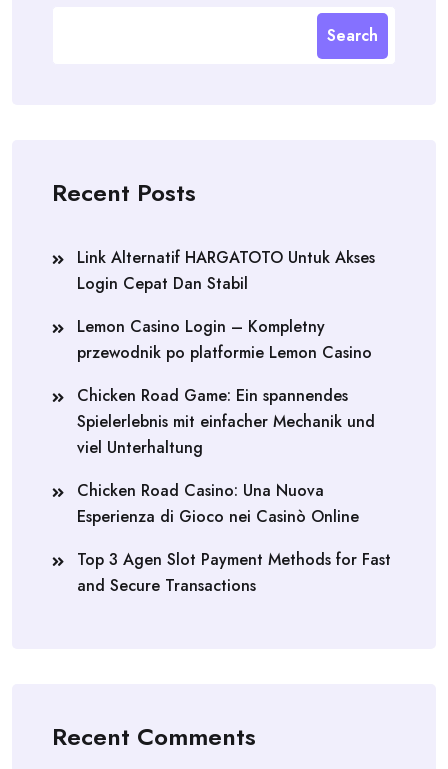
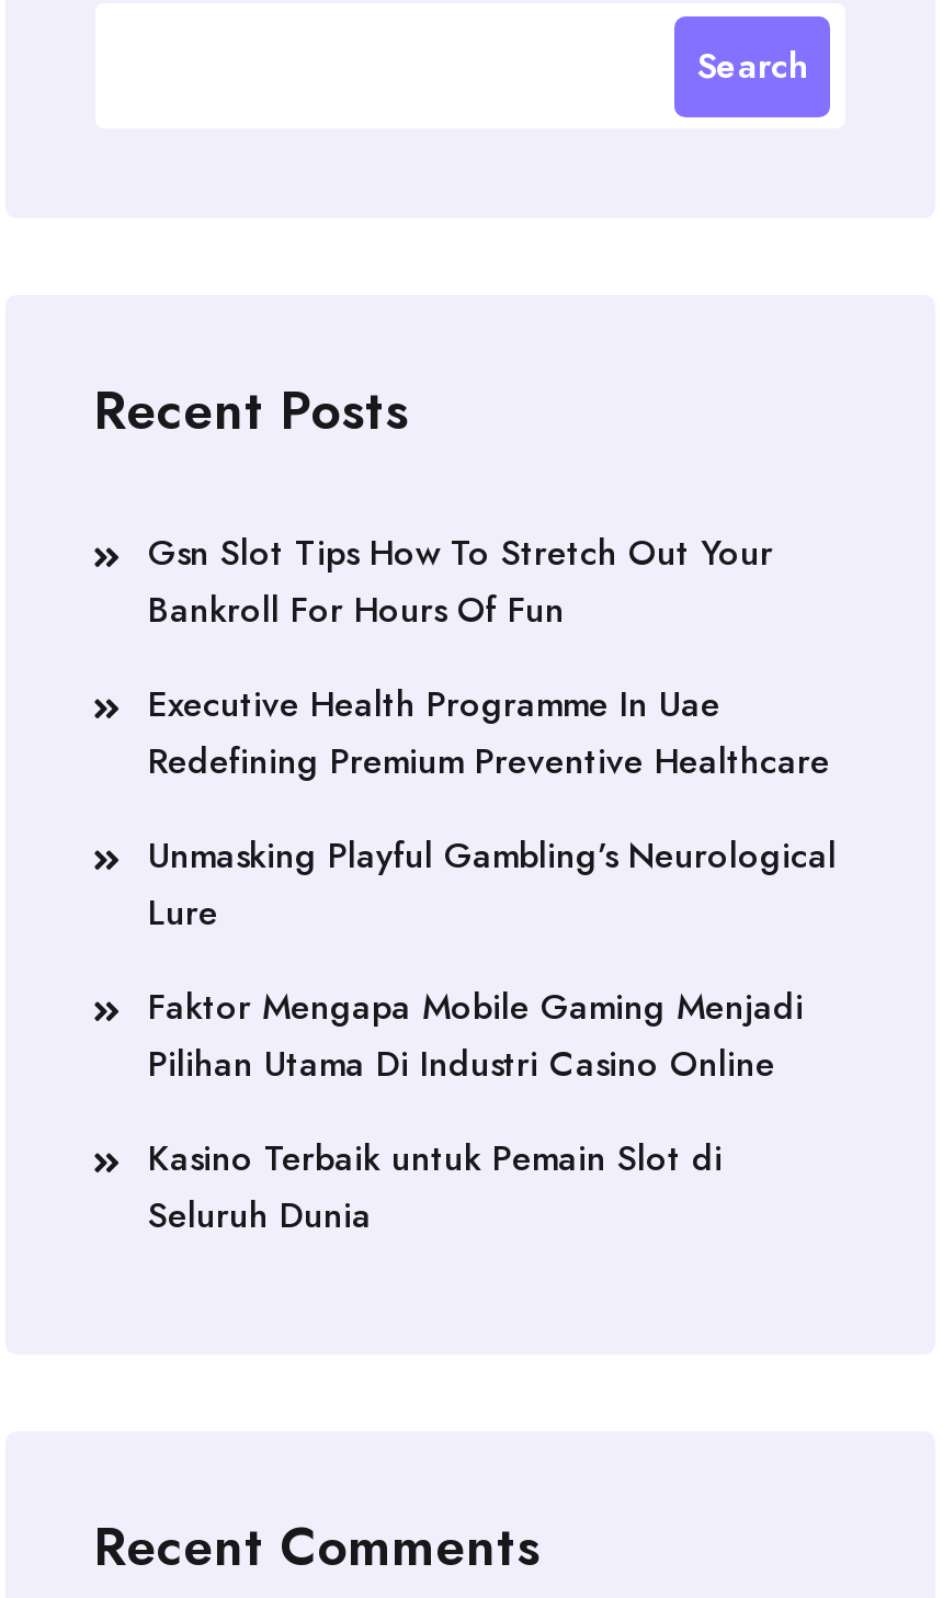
[77,246,375,295] Link Alternatif HARGATOTO Untuk Akses | Login Cepat Dan Stabil -> [148,528,773,635] Gsn Slot Tips How To Stretch Out Your | Bankroll For Hours Of Fun
[77,315,372,364] Lemon Casino Login – Kompletny | przewodnik po platformie Lemon Casino -> [148,679,830,786] Executive Health Programme In Uae | Redefining Premium Preventive Healthcare
[77,384,375,459] Chicken Road Game: Ein spannendes | Spielerlebnis mit einfacher Mechanik und | viel Unterhaltung -> [148,830,837,938] Unmasking Playful Gambling’s Neurological | Lure
[77,479,359,528] Chicken Road Casino: Una Nuova | Esperienza di Gioco nei Casinò Online -> [148,982,804,1089] Faktor Mengapa Mobile Gaming Menjadi | Pilihan Utama Di Industri Casino Online
[77,548,391,597] Top 3 Agen Slot Payment Methods for Fast | and Secure Transactions -> [148,1133,723,1240] Kasino Terbaik untuk Pemain Slot di | Seluruh Dunia

